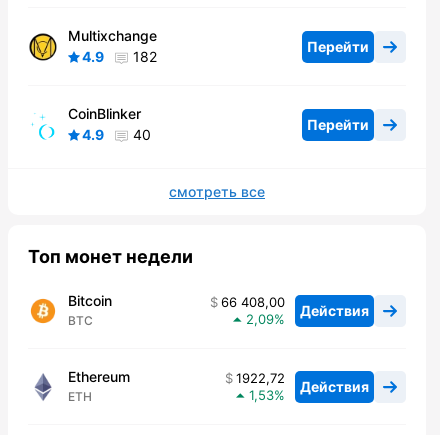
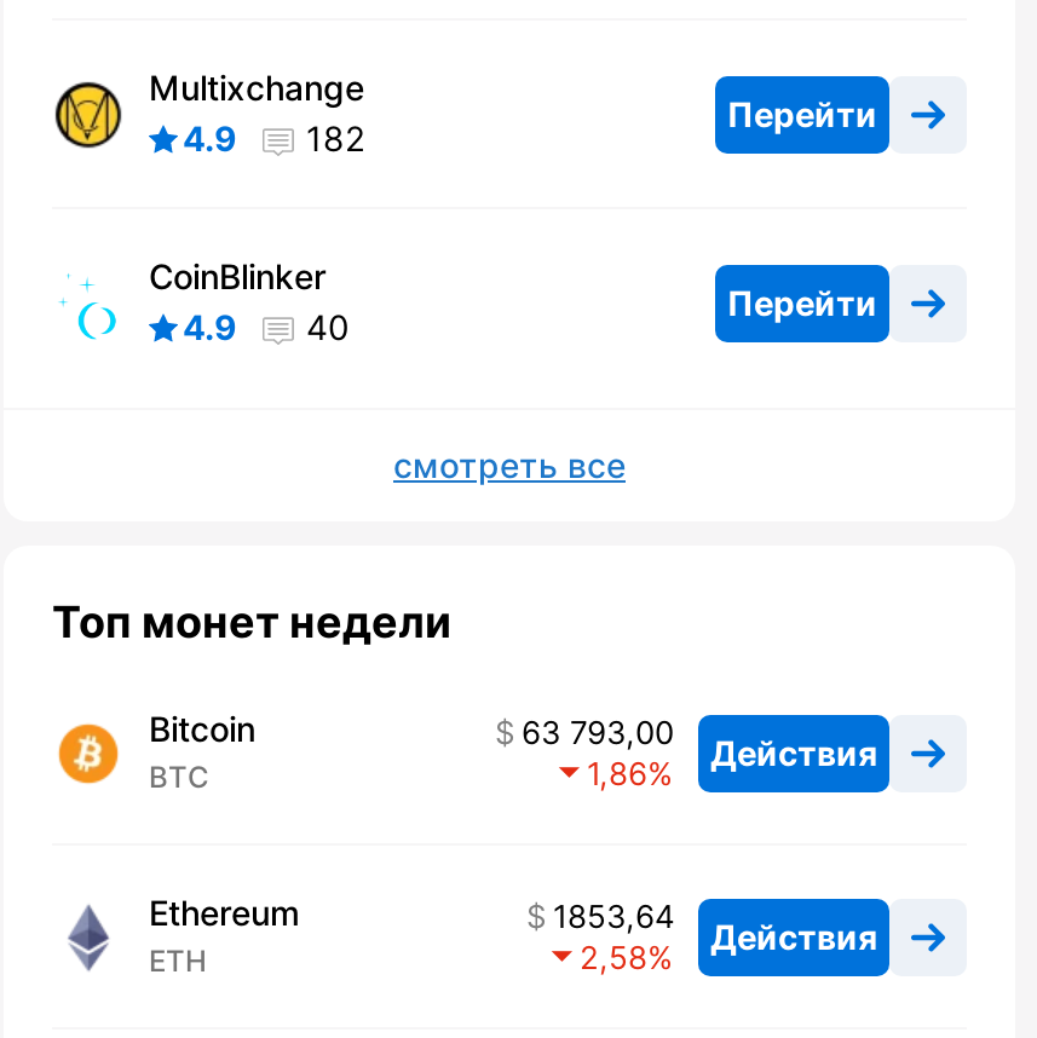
[221,294,369,319] 66 408,00 Действия -> [522,714,877,773] 63 793,00 Действия
[246,311,274,327] 2,09 -> [587,755,647,793] 1,86
[236,370,369,395] 1922,72 Действия -> [553,897,877,957] 1853,64 Действия
[249,387,274,403] 1,53 -> [580,939,647,977] 2,58

